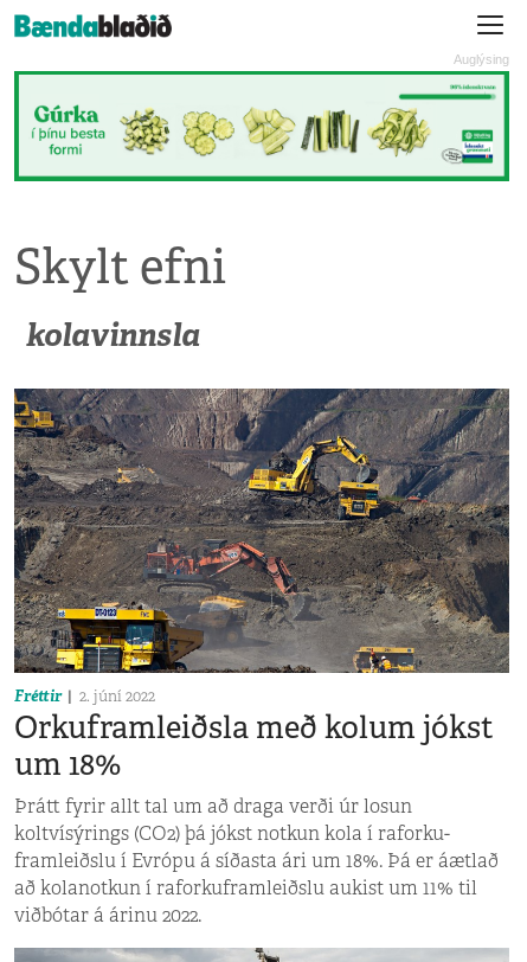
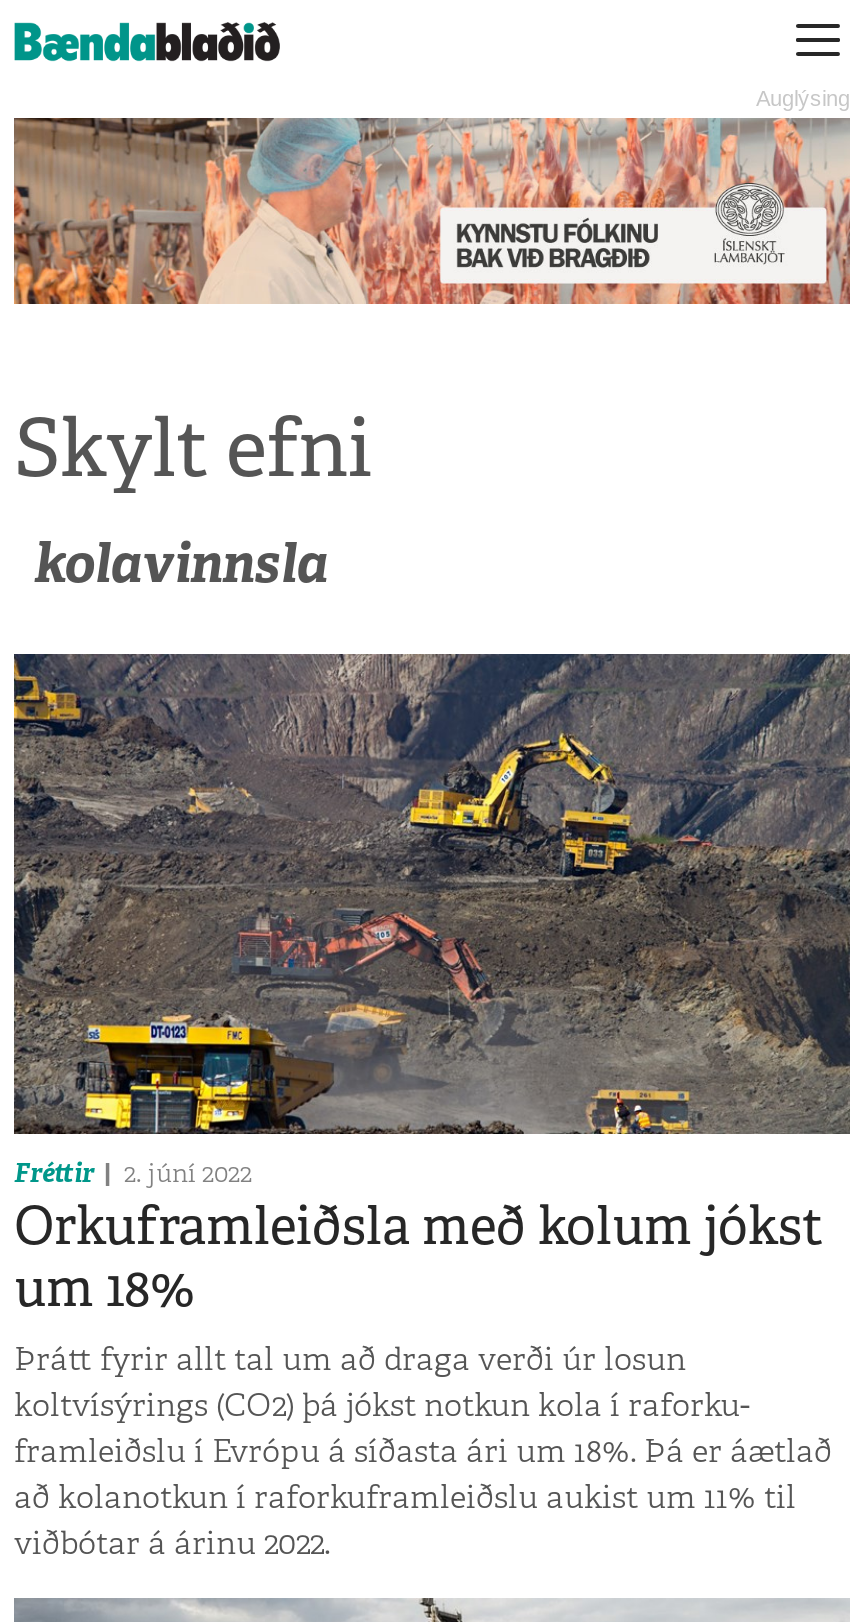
[13,70,510,182] [image] -> [12,116,852,306] [image]

